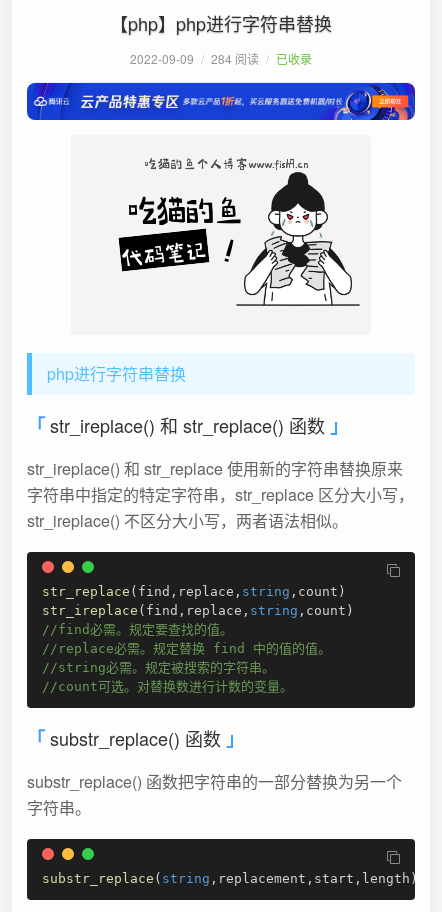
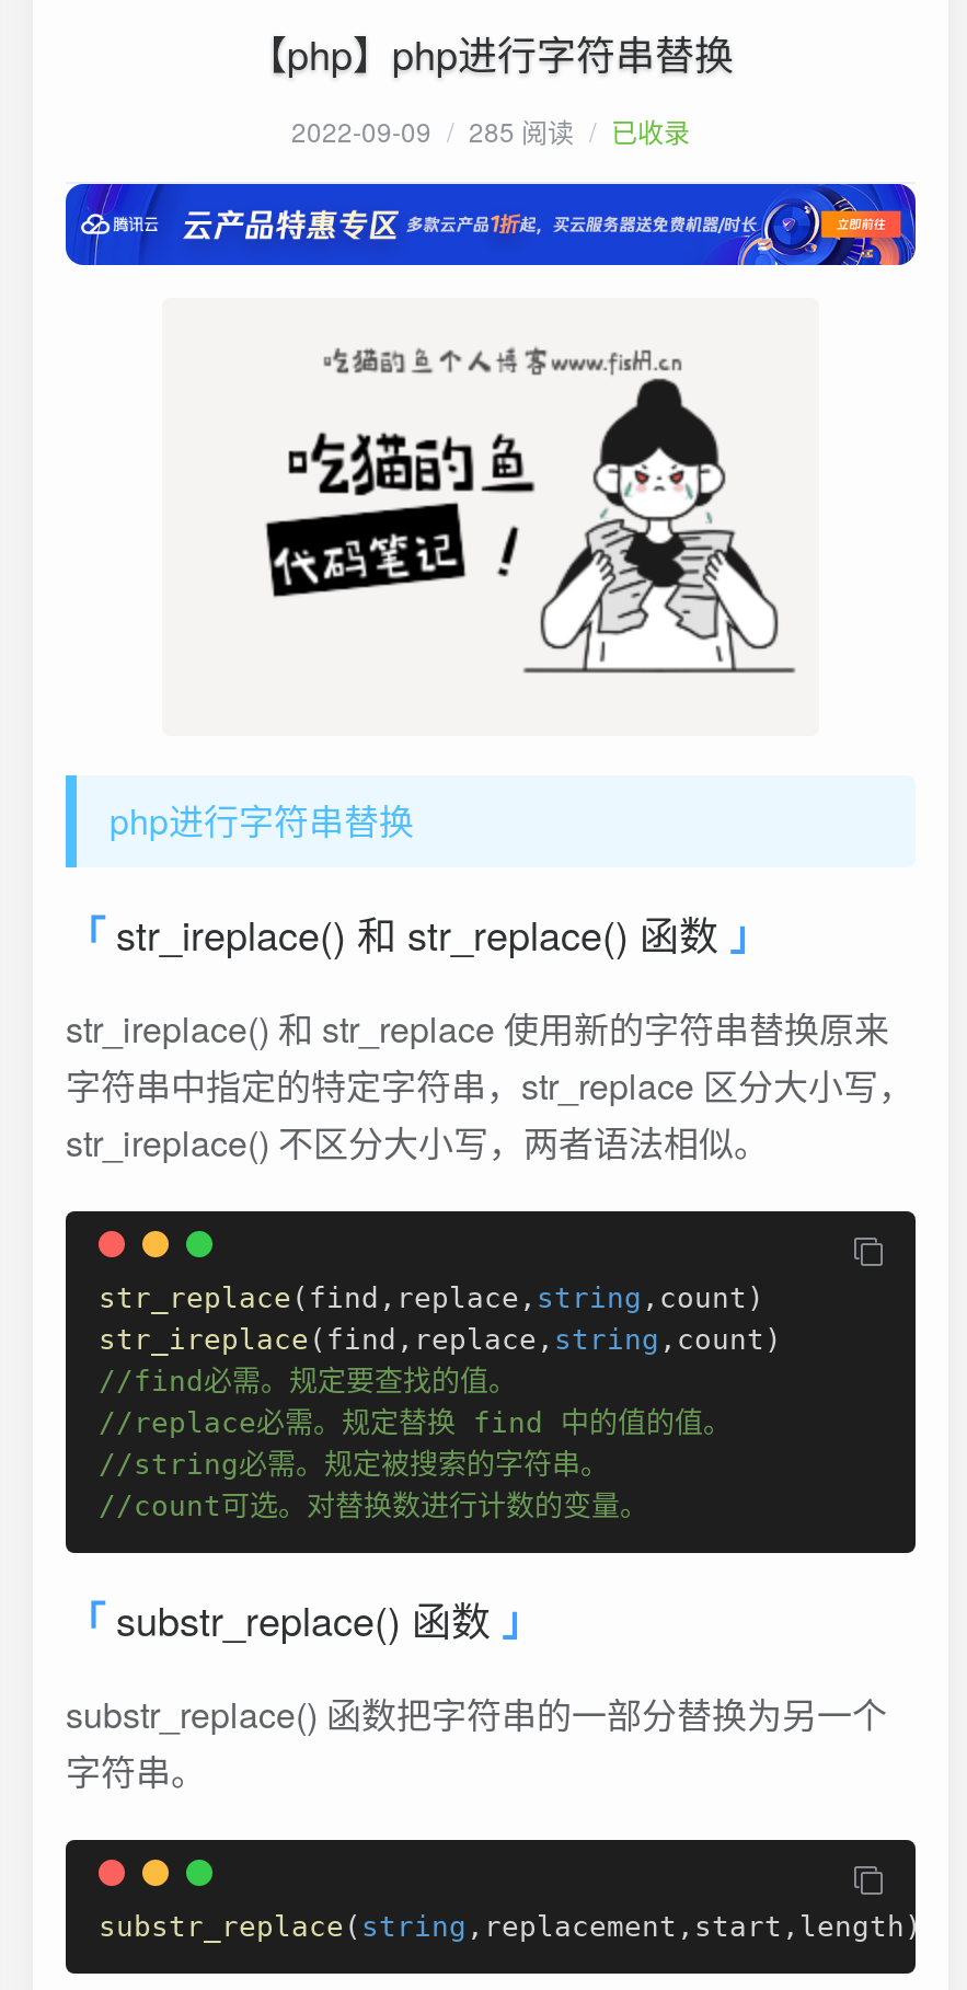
[130,50,312,67] 2022-09-09 / 284 阅读 / 已收录 -> [291,112,690,149] 2022-09-09 / 285 阅读 / 已收录

